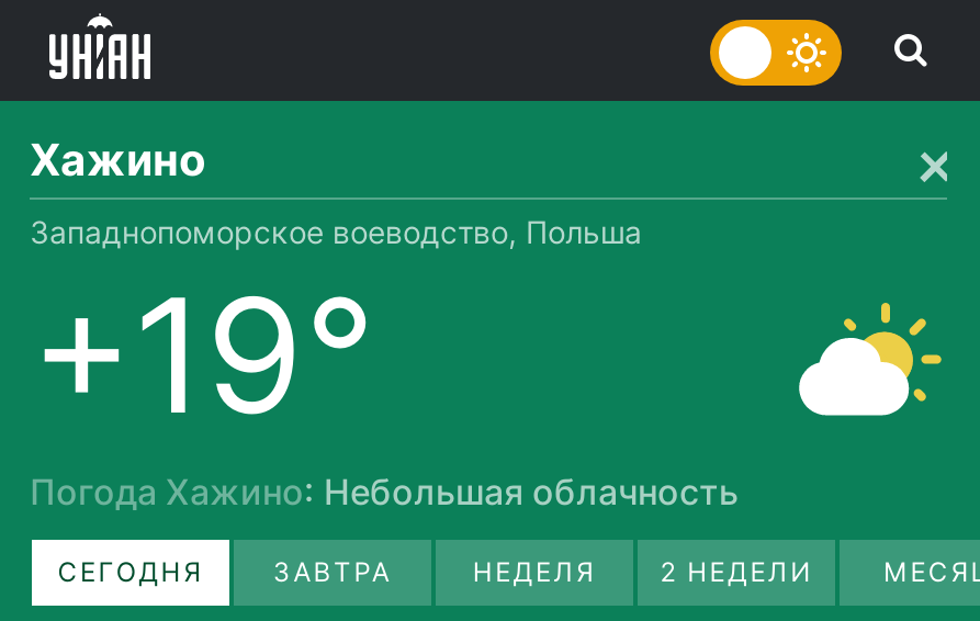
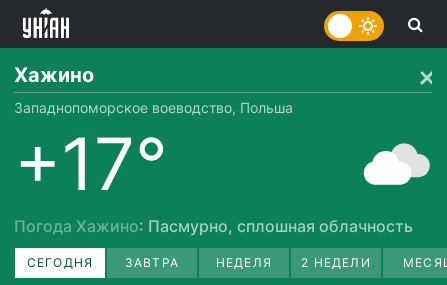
[30,259,943,513] [image] | +19° | Погода Хажино: Небольшая облачность -> [14,120,431,236] [image] | +17° | Погода Хажино: Пасмурно, сплошная облачность

